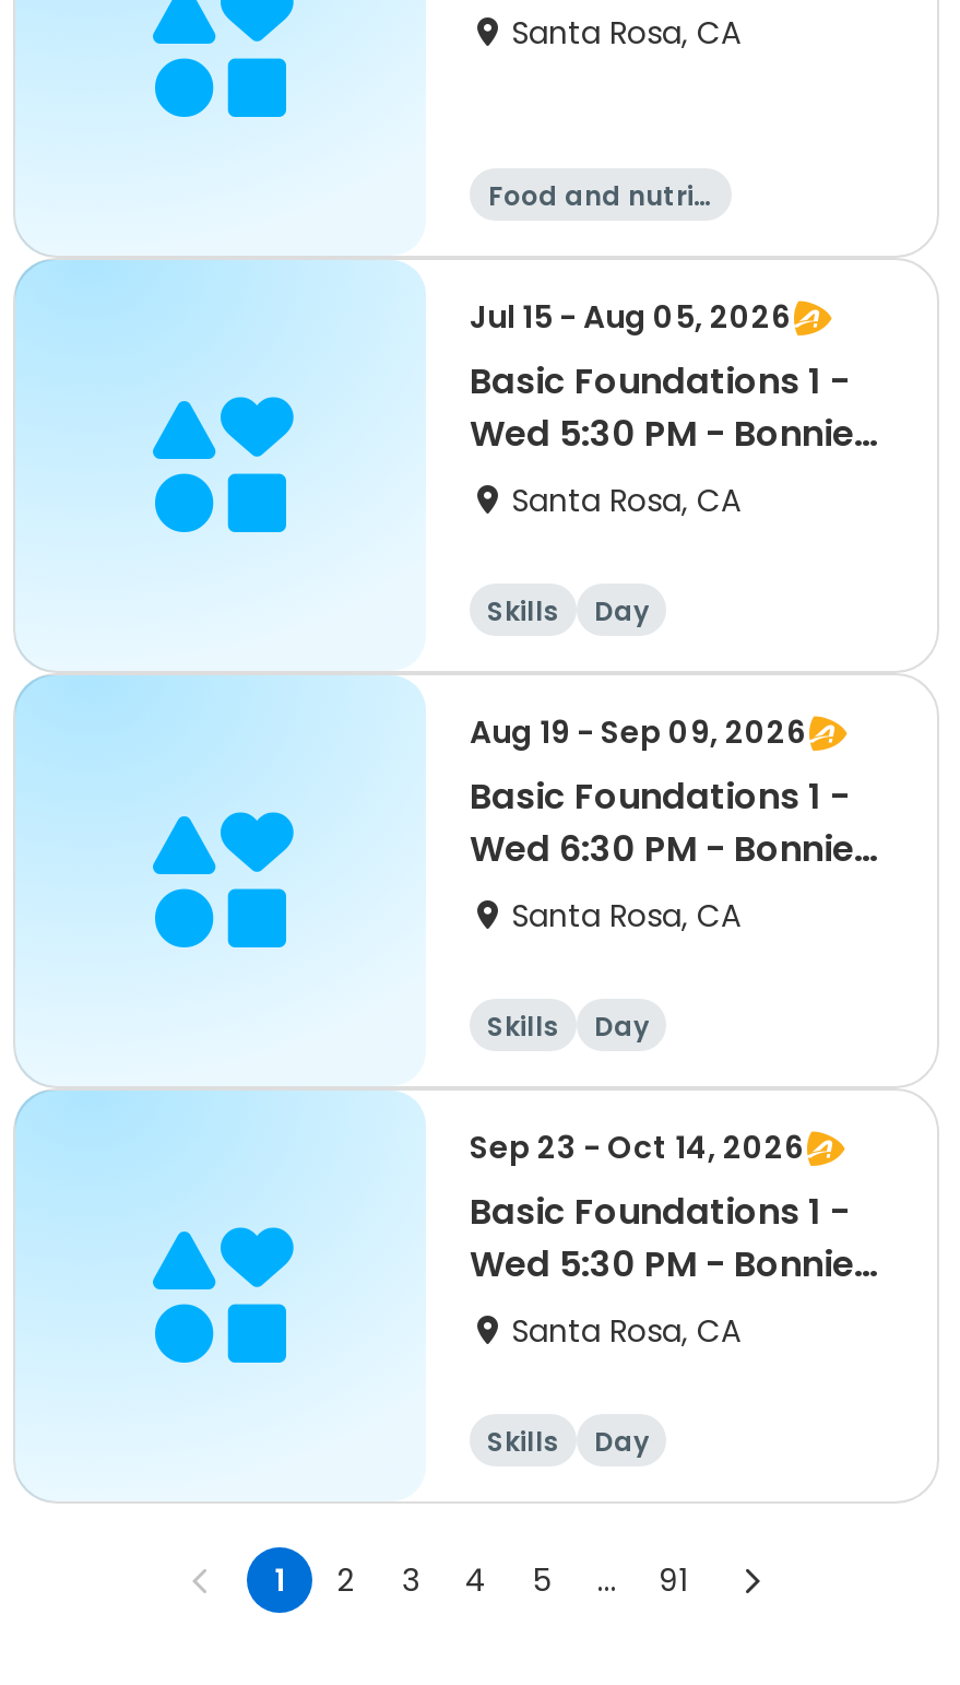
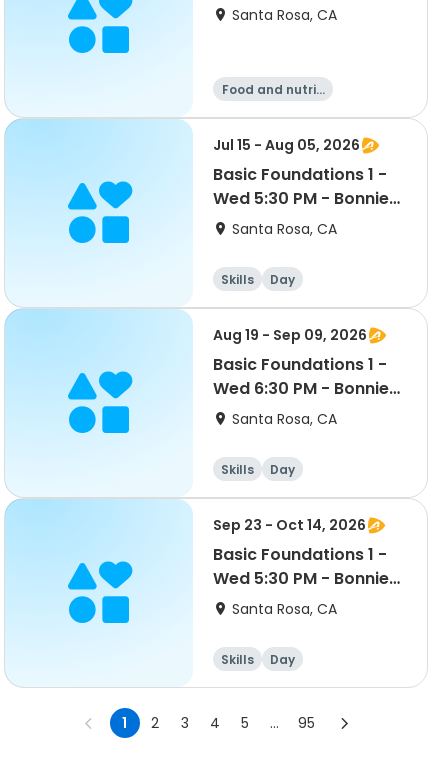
[659,1558,687,1602] 91 -> [297,713,314,733] 95

